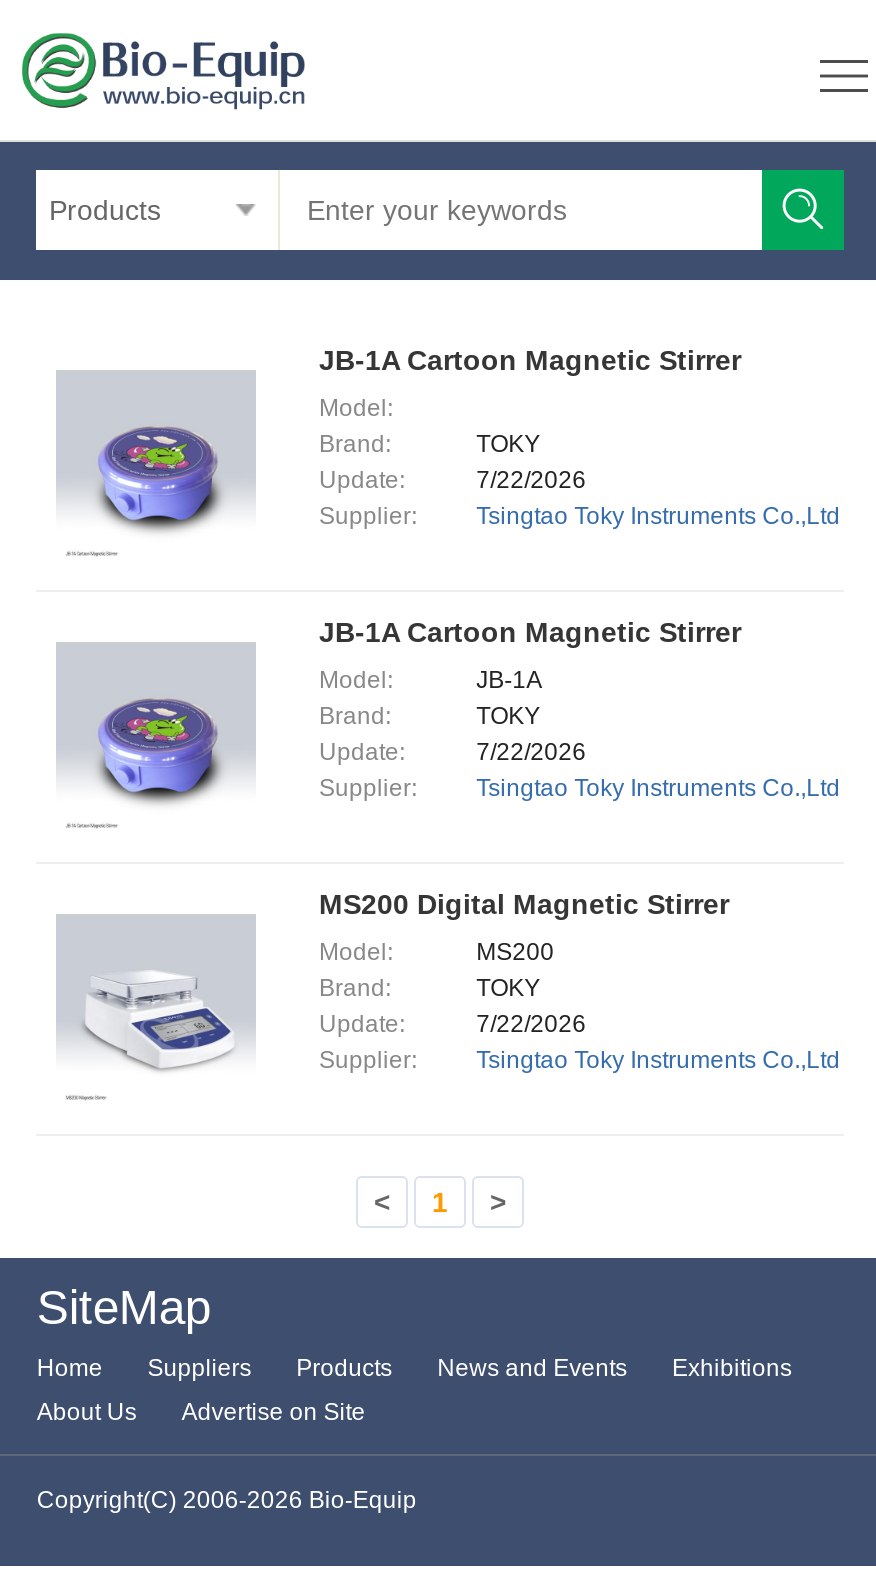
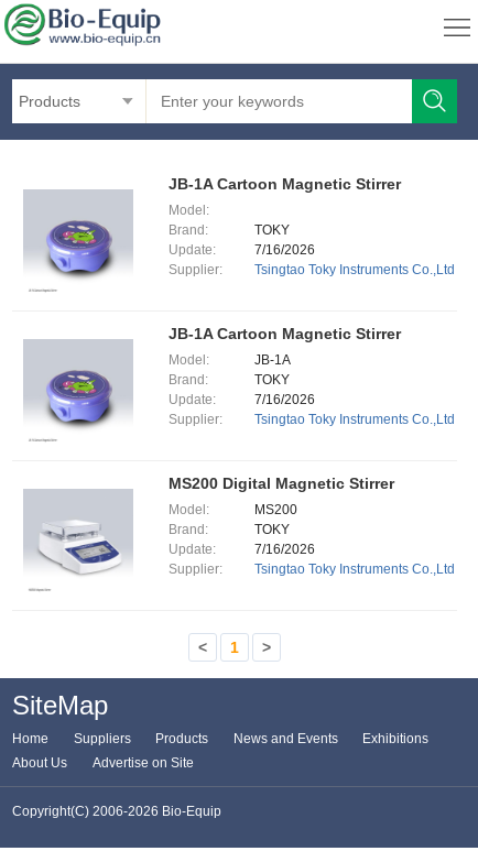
[476,466,586,494] 7/22/2026 -> [255,242,315,258] 7/16/2026
[476,738,586,766] 7/22/2026 -> [255,392,315,407] 7/16/2026
[476,1010,586,1038] 7/22/2026 -> [255,542,315,557] 7/16/2026

